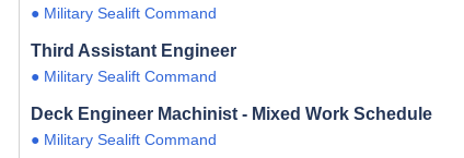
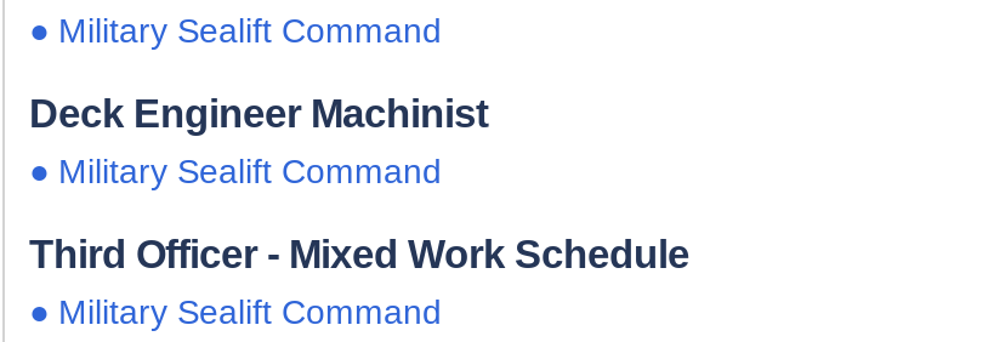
[31,40,236,60] Third Assistant Engineer -> [29,90,488,133] Deck Engineer Machinist
[31,104,432,123] Deck Engineer Machinist - Mixed Work Schedule -> [29,230,689,274] Third Officer - Mixed Work Schedule

